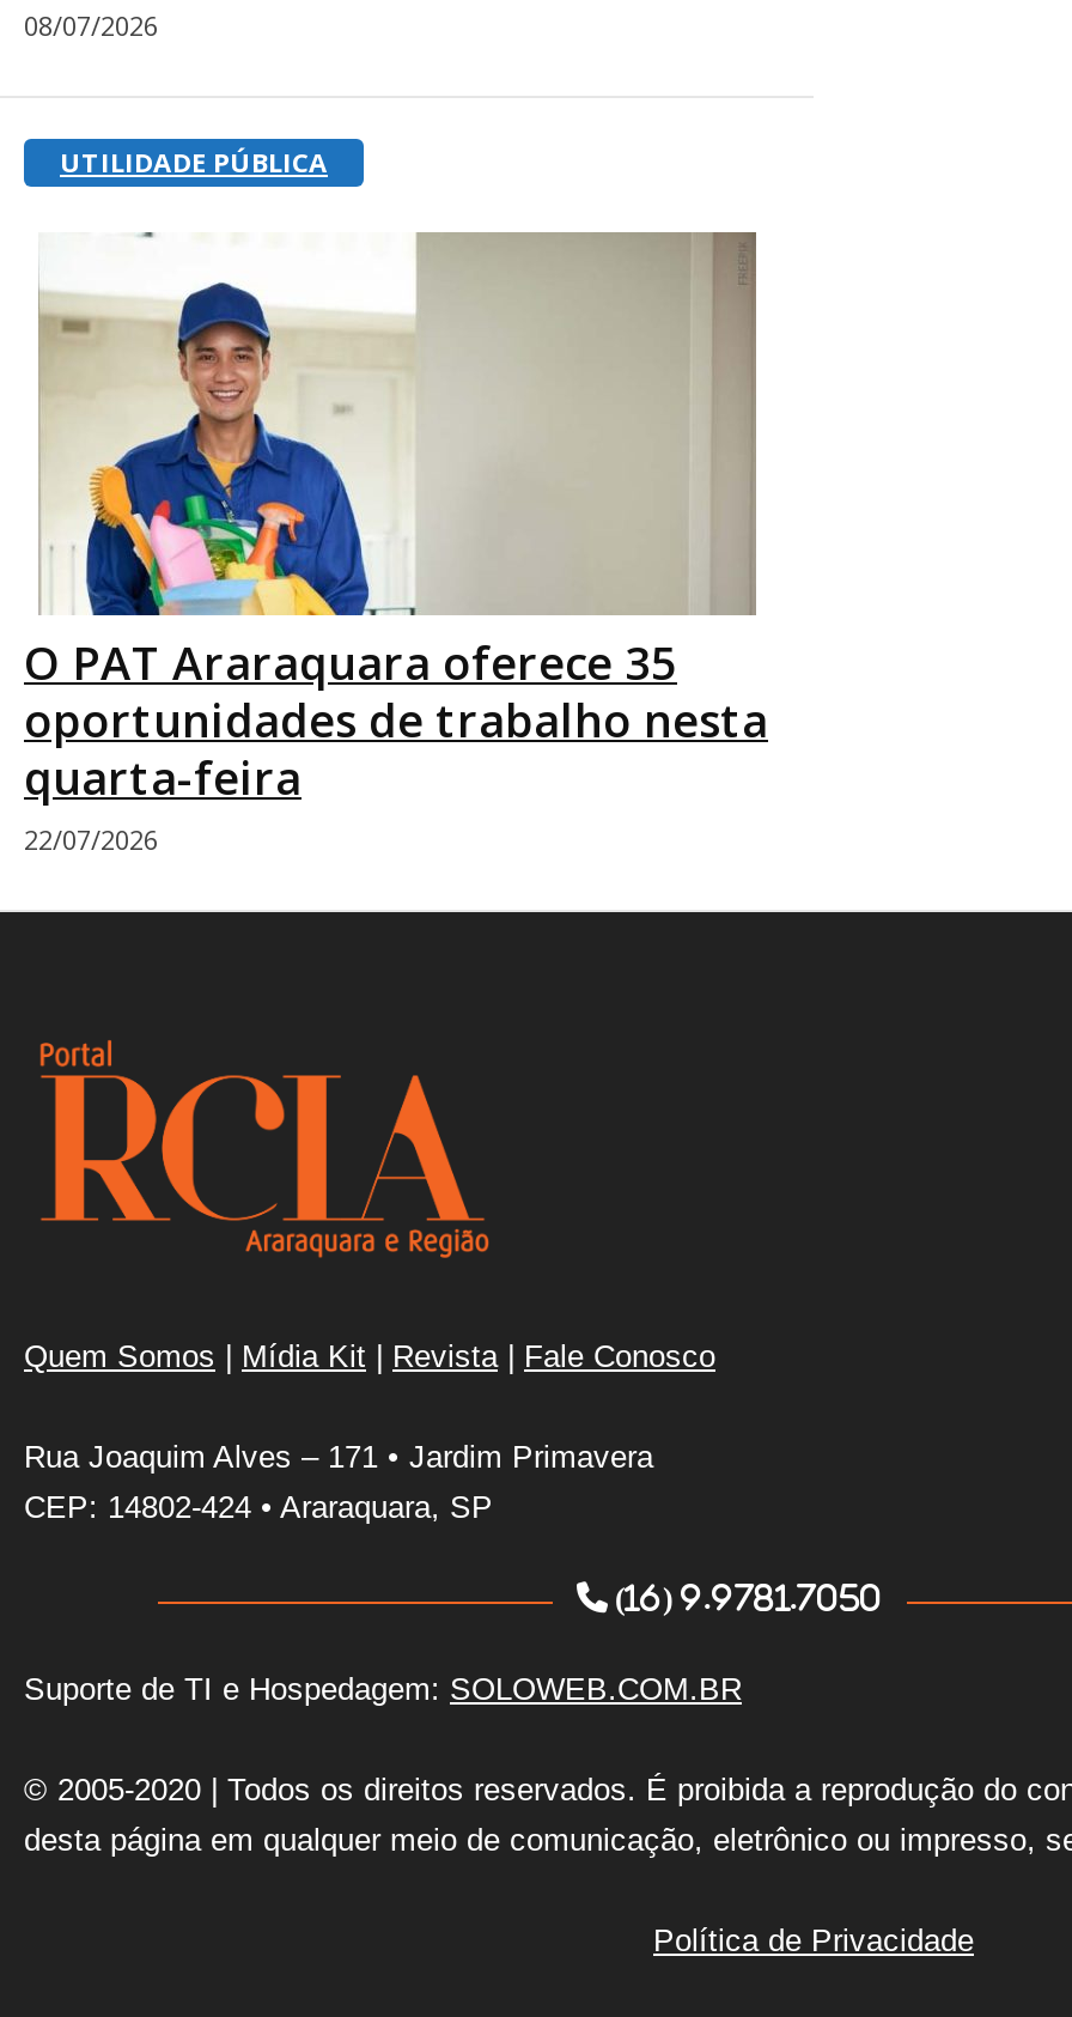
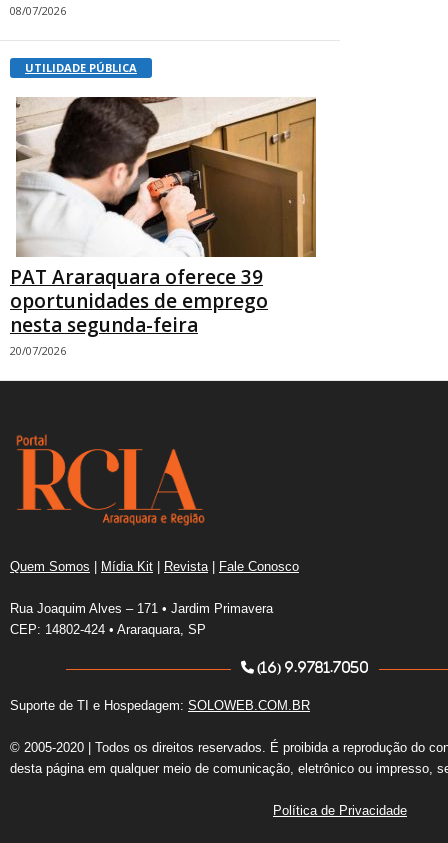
[24,232,768,858] [image] | O PAT Araraquara oferece 35 | oportunidades de trabalho nesta | quarta-feira | 22/07/2026 -> [10,96,316,358] [image] | PAT Araraquara oferece 39 | oportunidades de emprego | nesta segunda-feira | 20/07/2026

